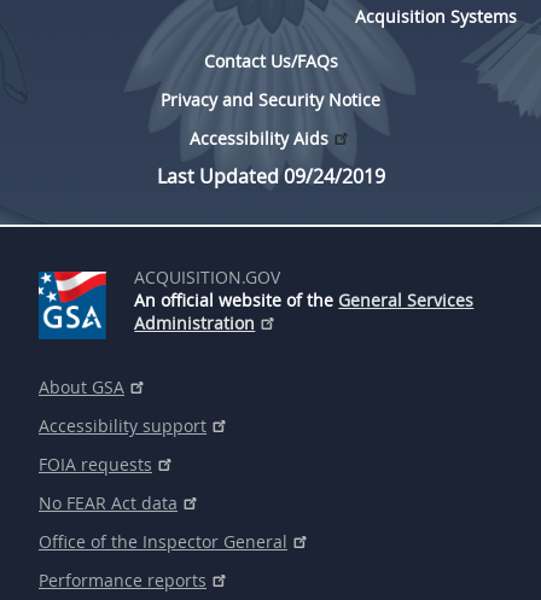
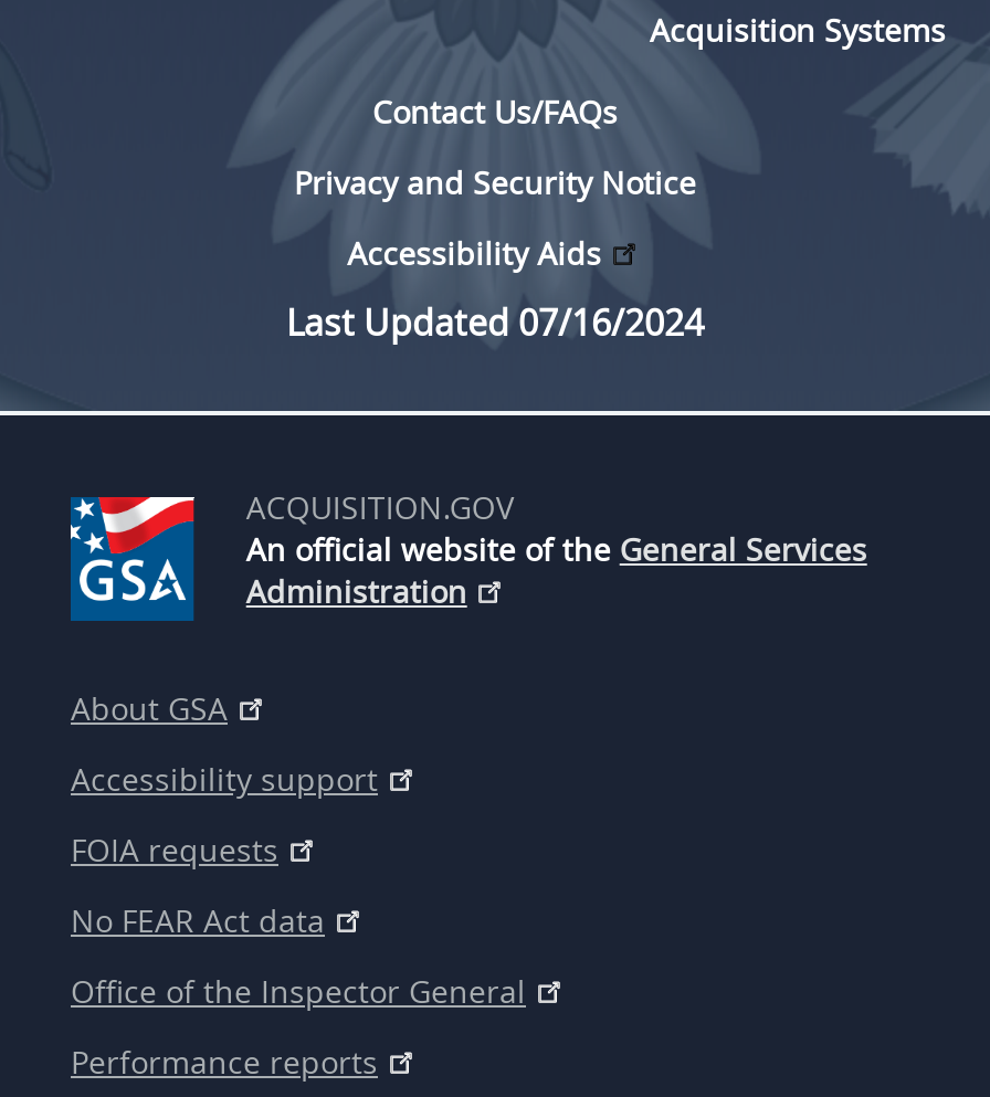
[156,163,385,190] Last Updated 09/24/2019 -> [286,298,704,347] Last Updated 07/16/2024

